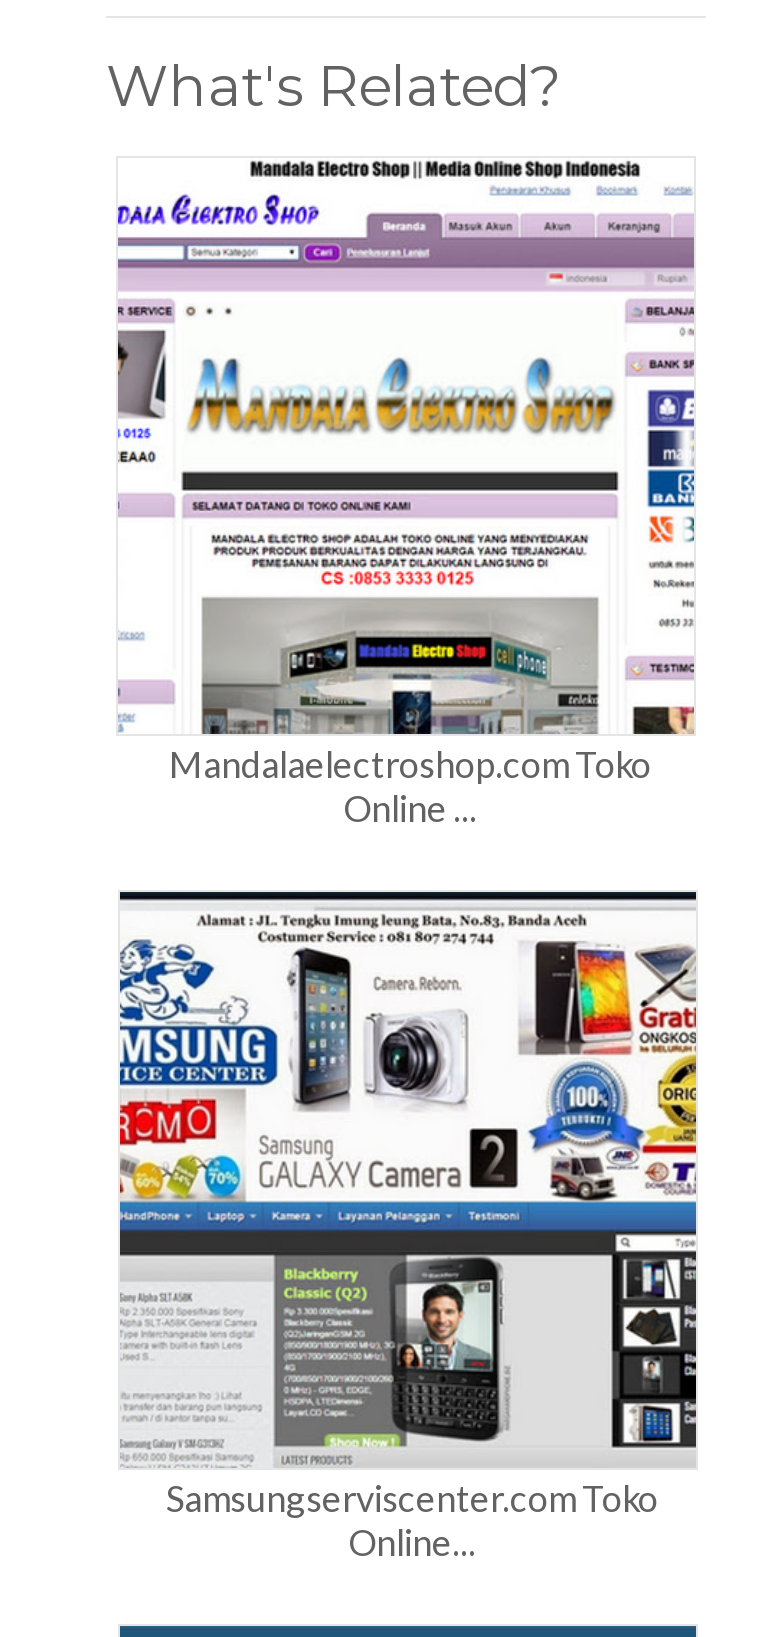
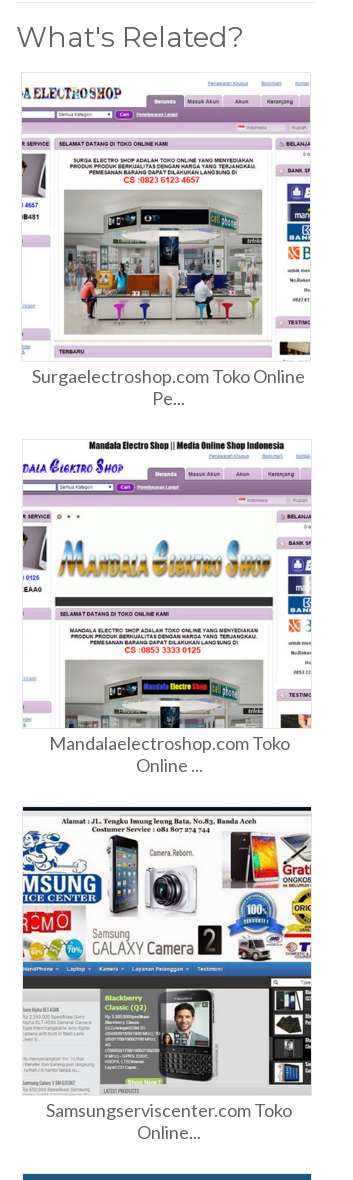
none -> [21,81,311,409] [image] | Surgaelectroshop.com Toko Online | Pe...

